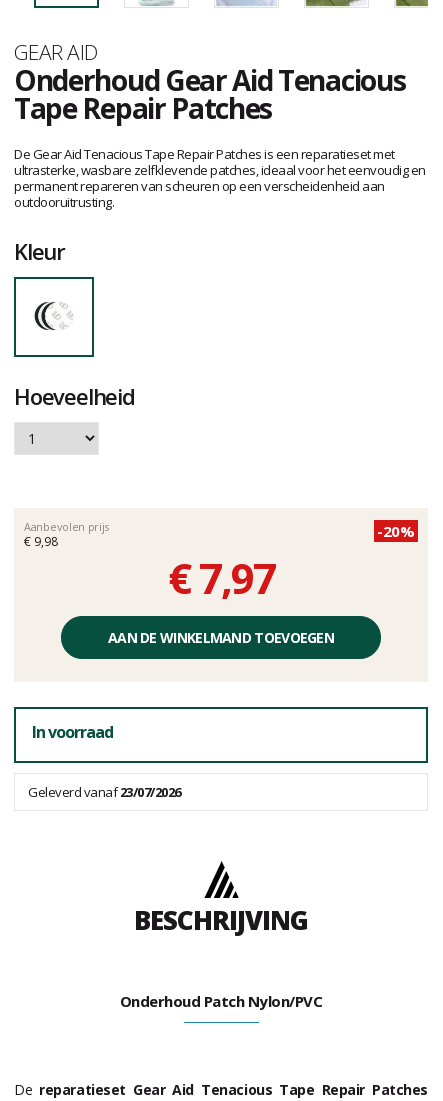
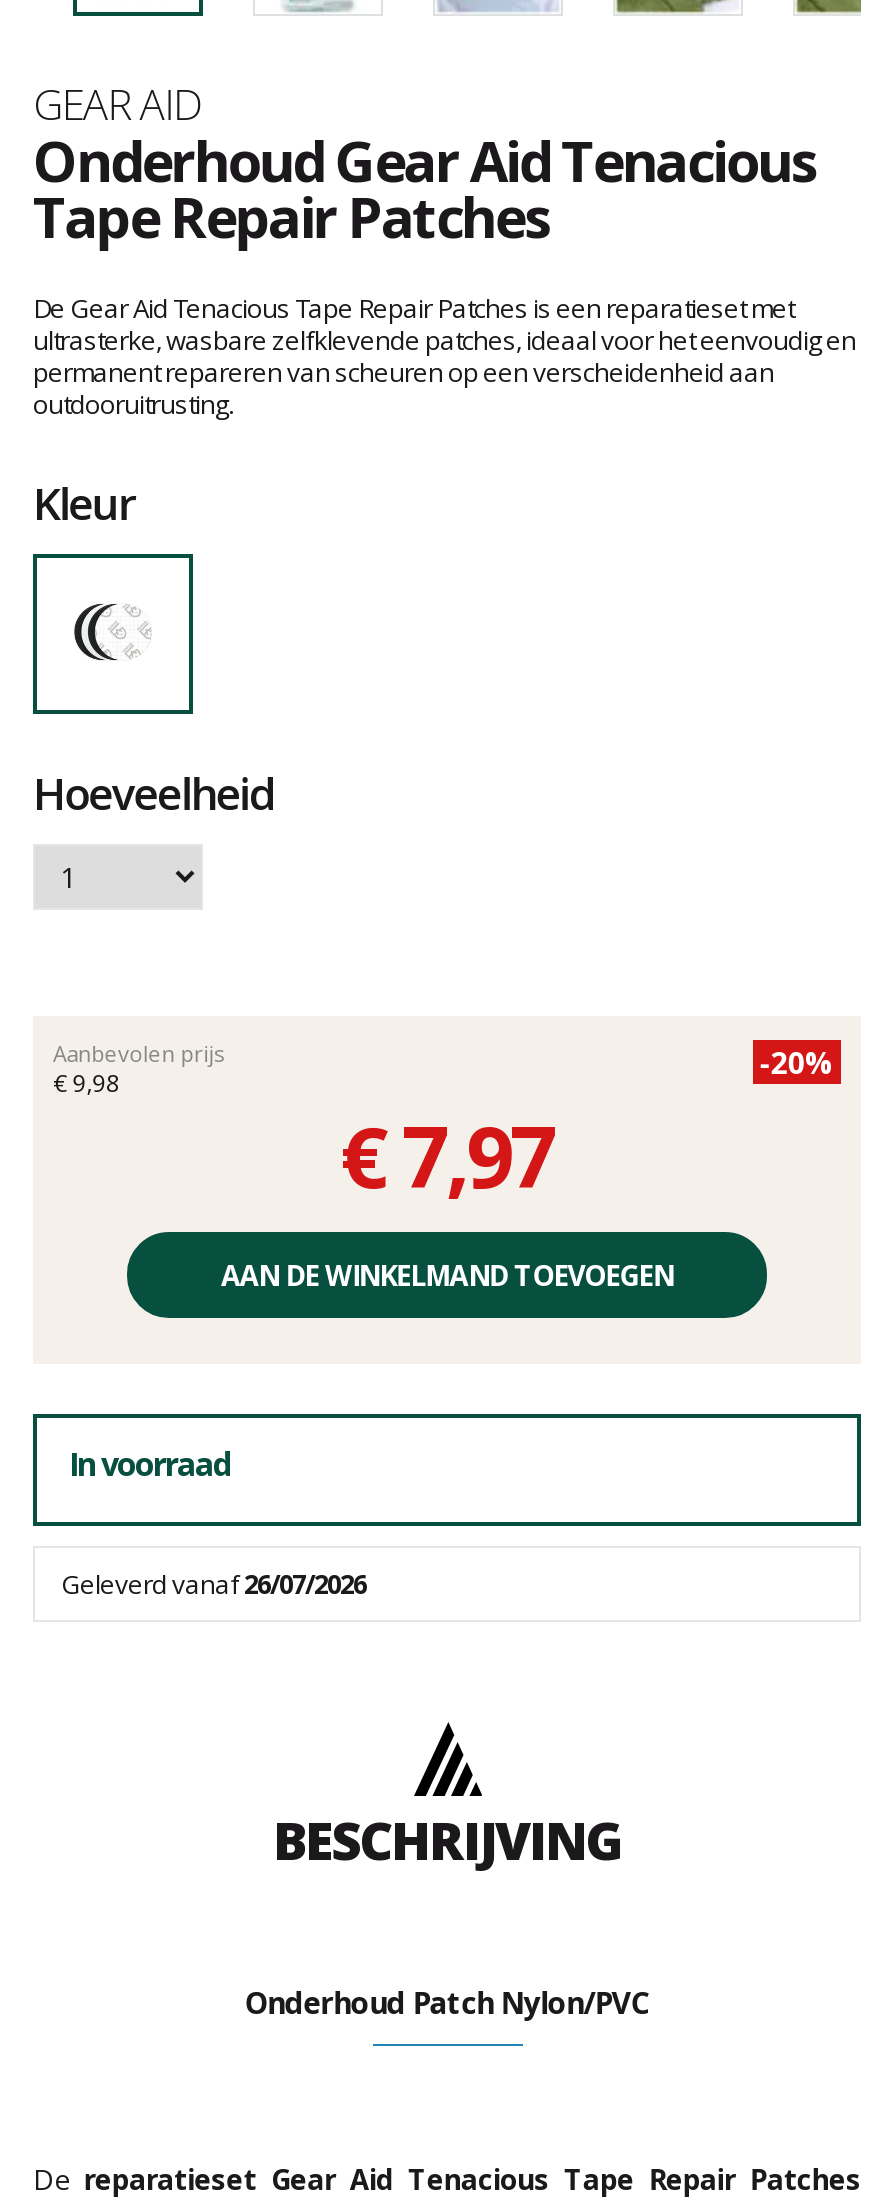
[28,783,180,801] Geleverd vanaf23/07/2026 -> [61,1567,366,1603] Geleverd vanaf26/07/2026

